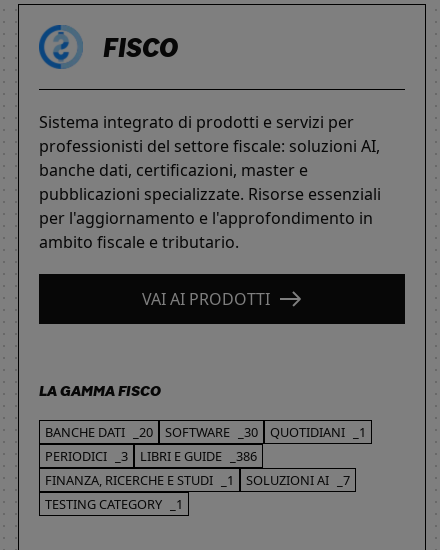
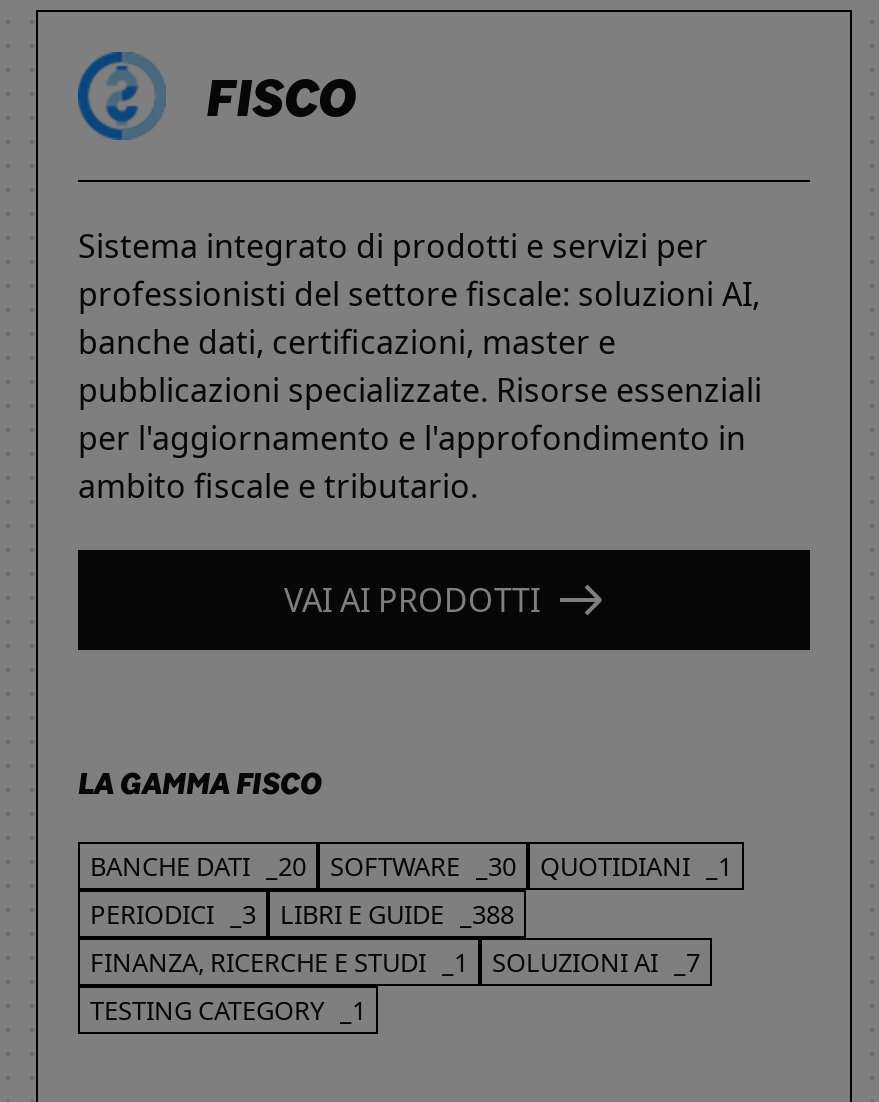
[45,446,257,464] PERIODICI _3 LIBRI E GUIDE _386 -> [90,895,514,931] PERIODICI _3 LIBRI E GUIDE _388

